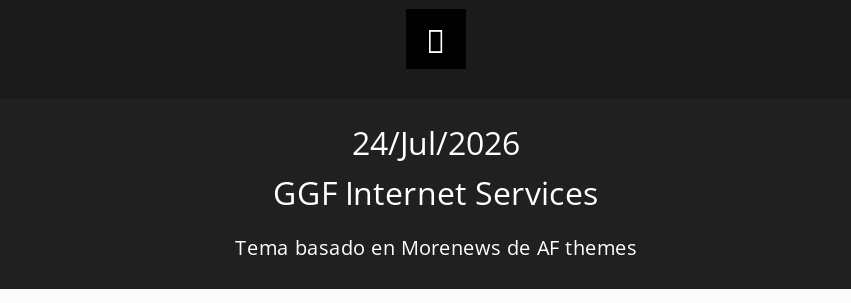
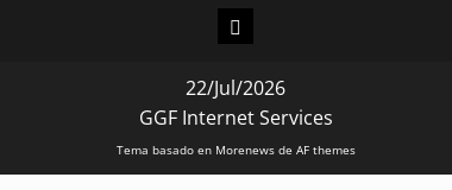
[352,120,520,164] 24/Jul/2026 -> [186,74,285,100] 22/Jul/2026

